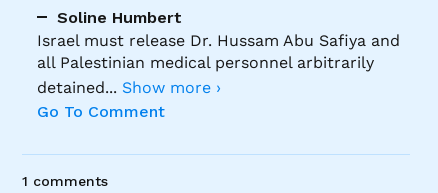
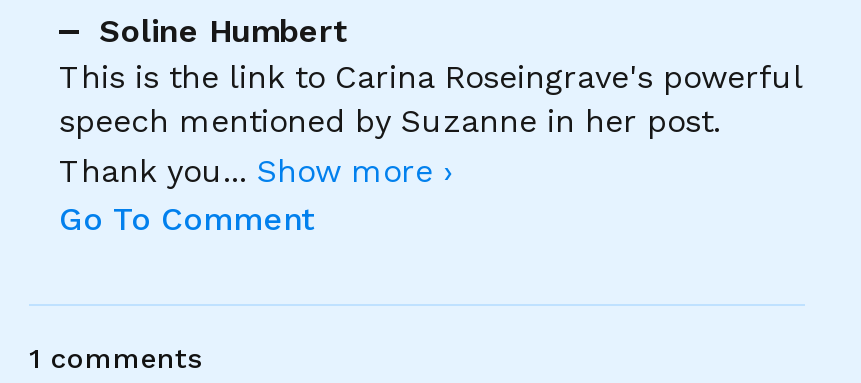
[37,30,400,96] Israel must release Dr. Hussam Abu Safiya and | all Palestinian medical personnel arbitrarily | detained... Show more › -> [59,58,801,190] This is the link to Carina Roseingrave's powerful | speech mentioned by Suzanne in her post. | Thank you... Show more ›

